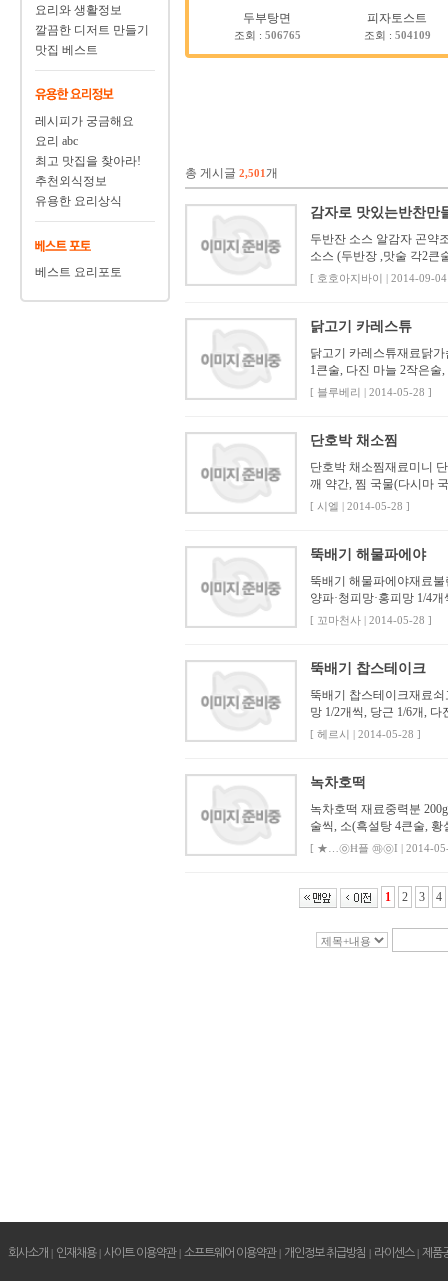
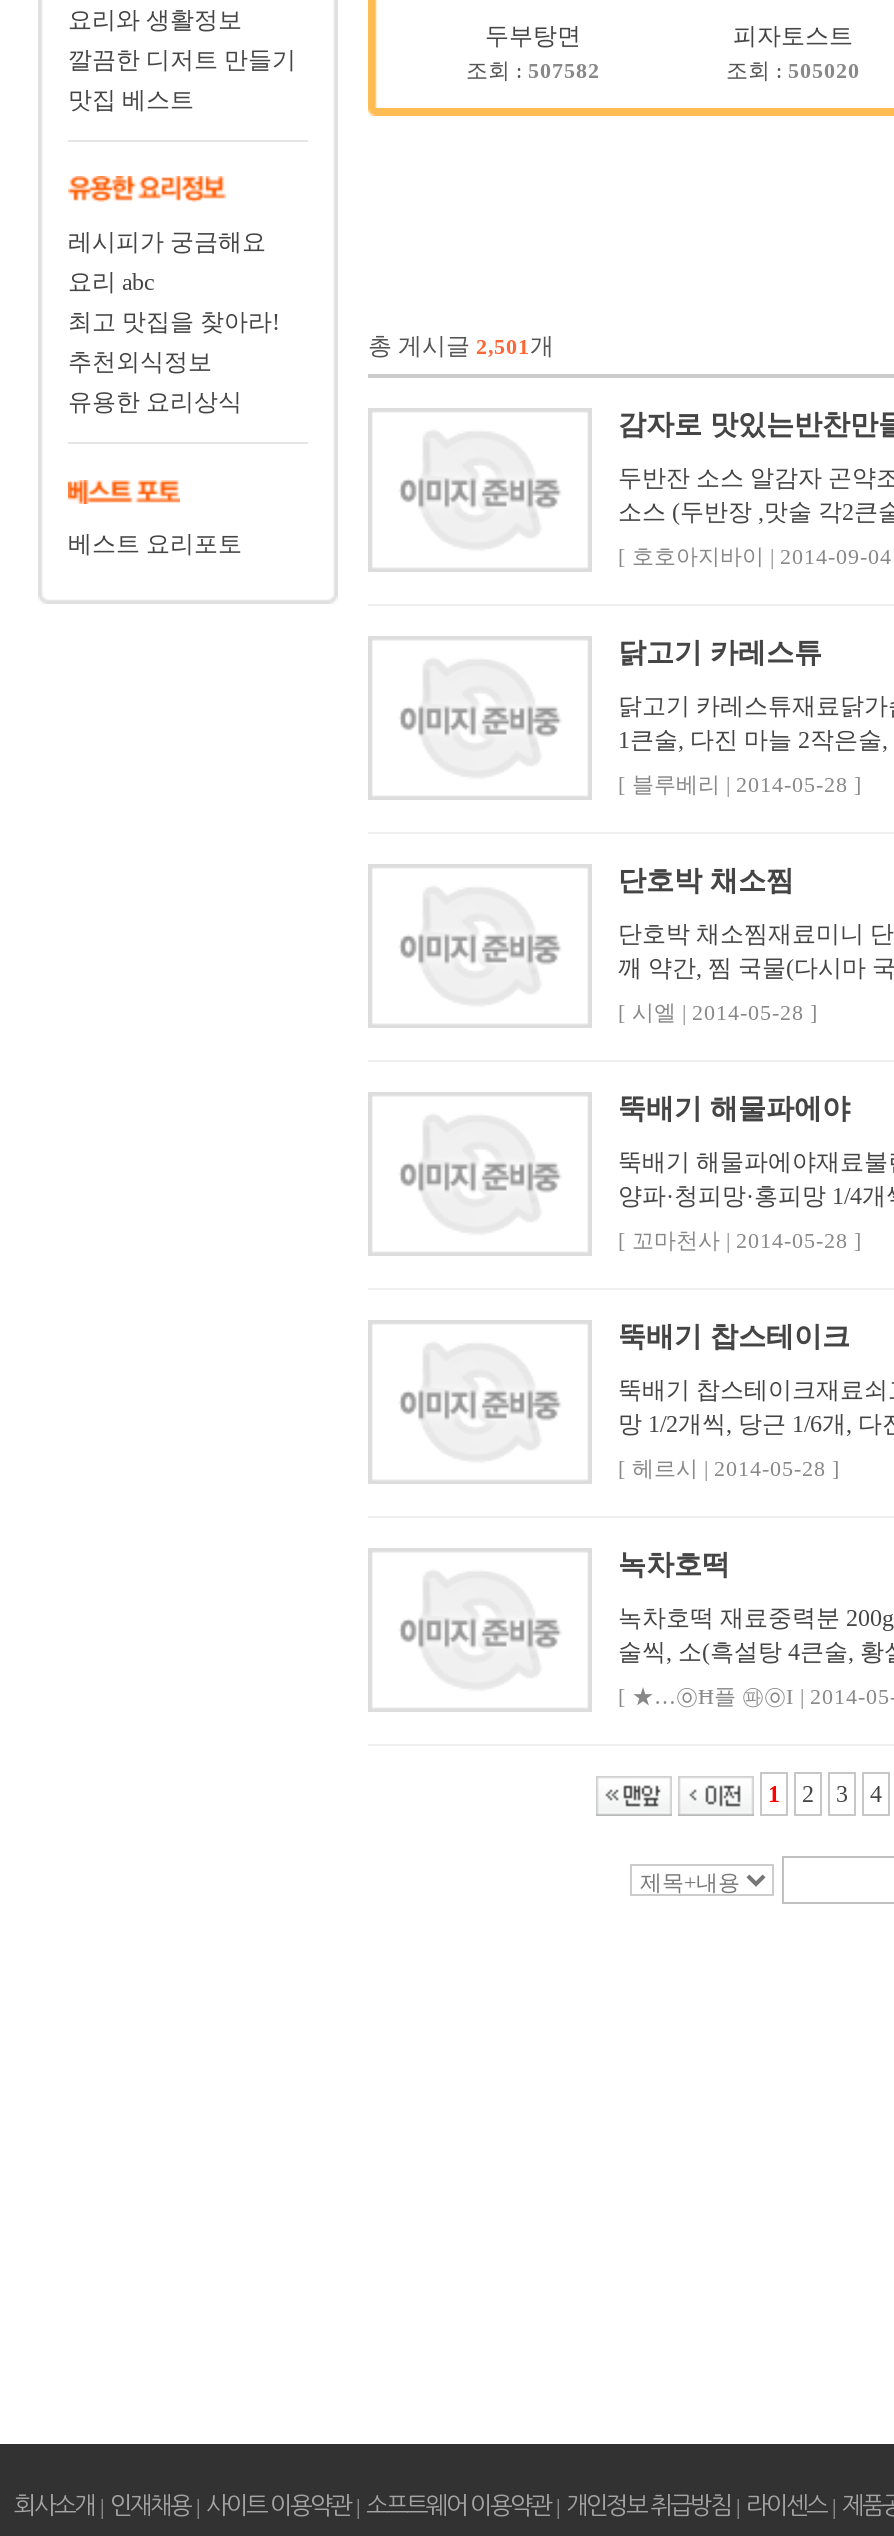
[234,29,301,41] 조회 : 506765 -> [466,58,600,82] 조회 : 507582
[364,29,431,41] 조회 : 504109 -> [726,58,860,82] 조회 : 505020

